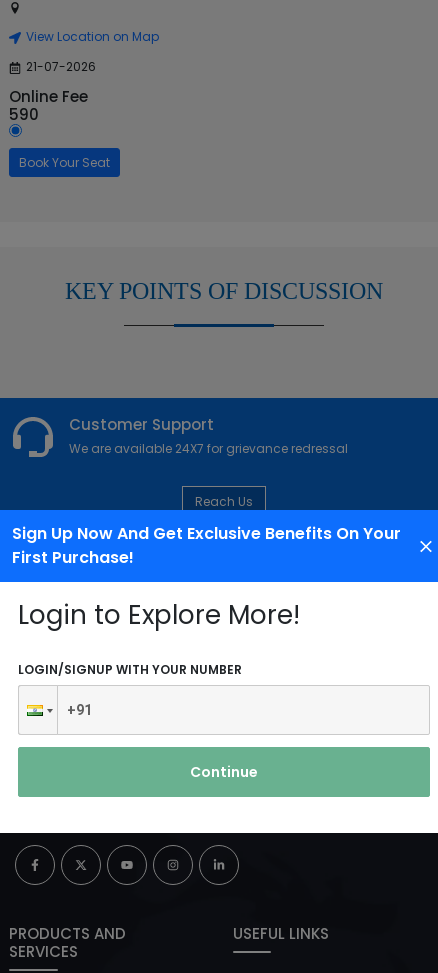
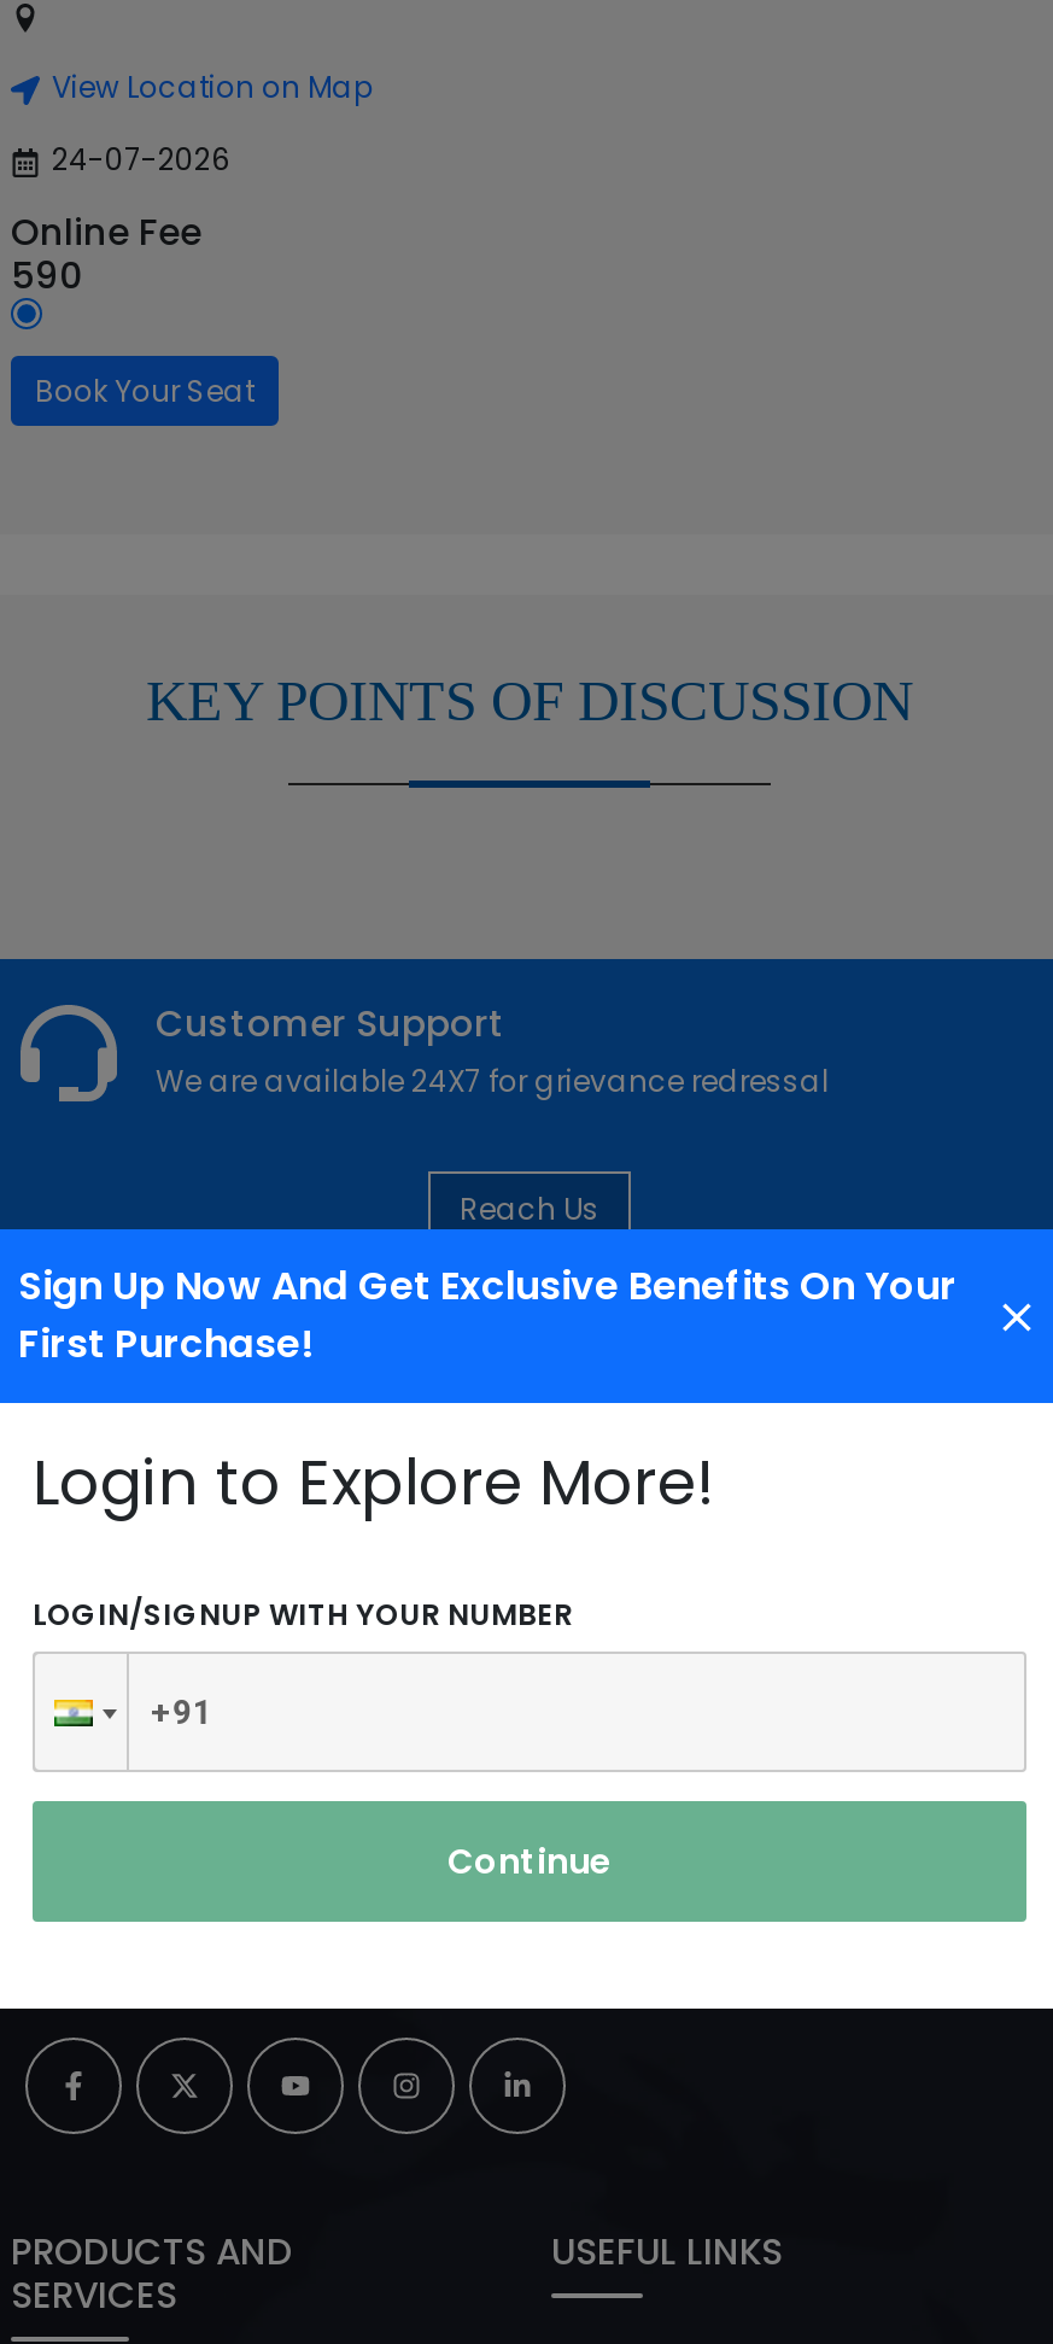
[26,58,96,75] 21-07-2026 -> [52,139,230,180] 24-07-2026

